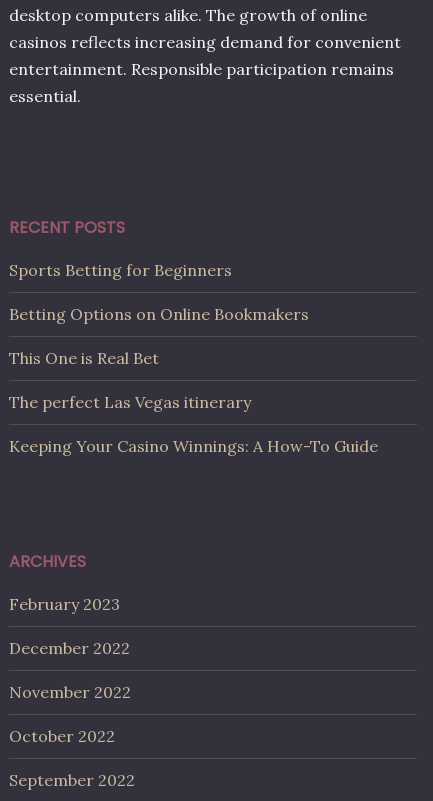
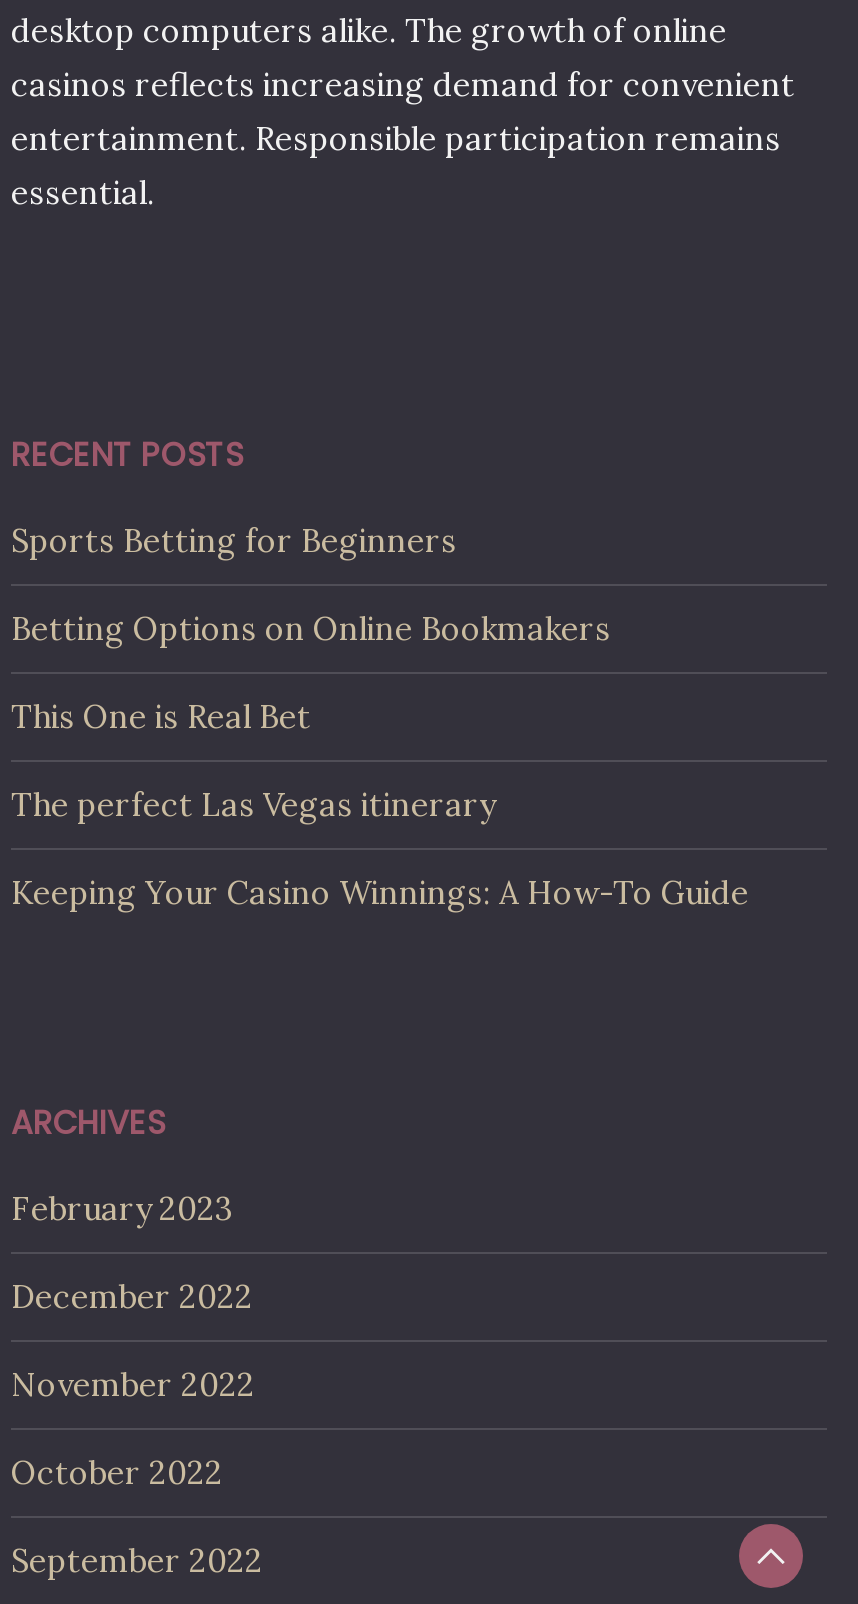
none -> [737,1522,805,1590] [image]

